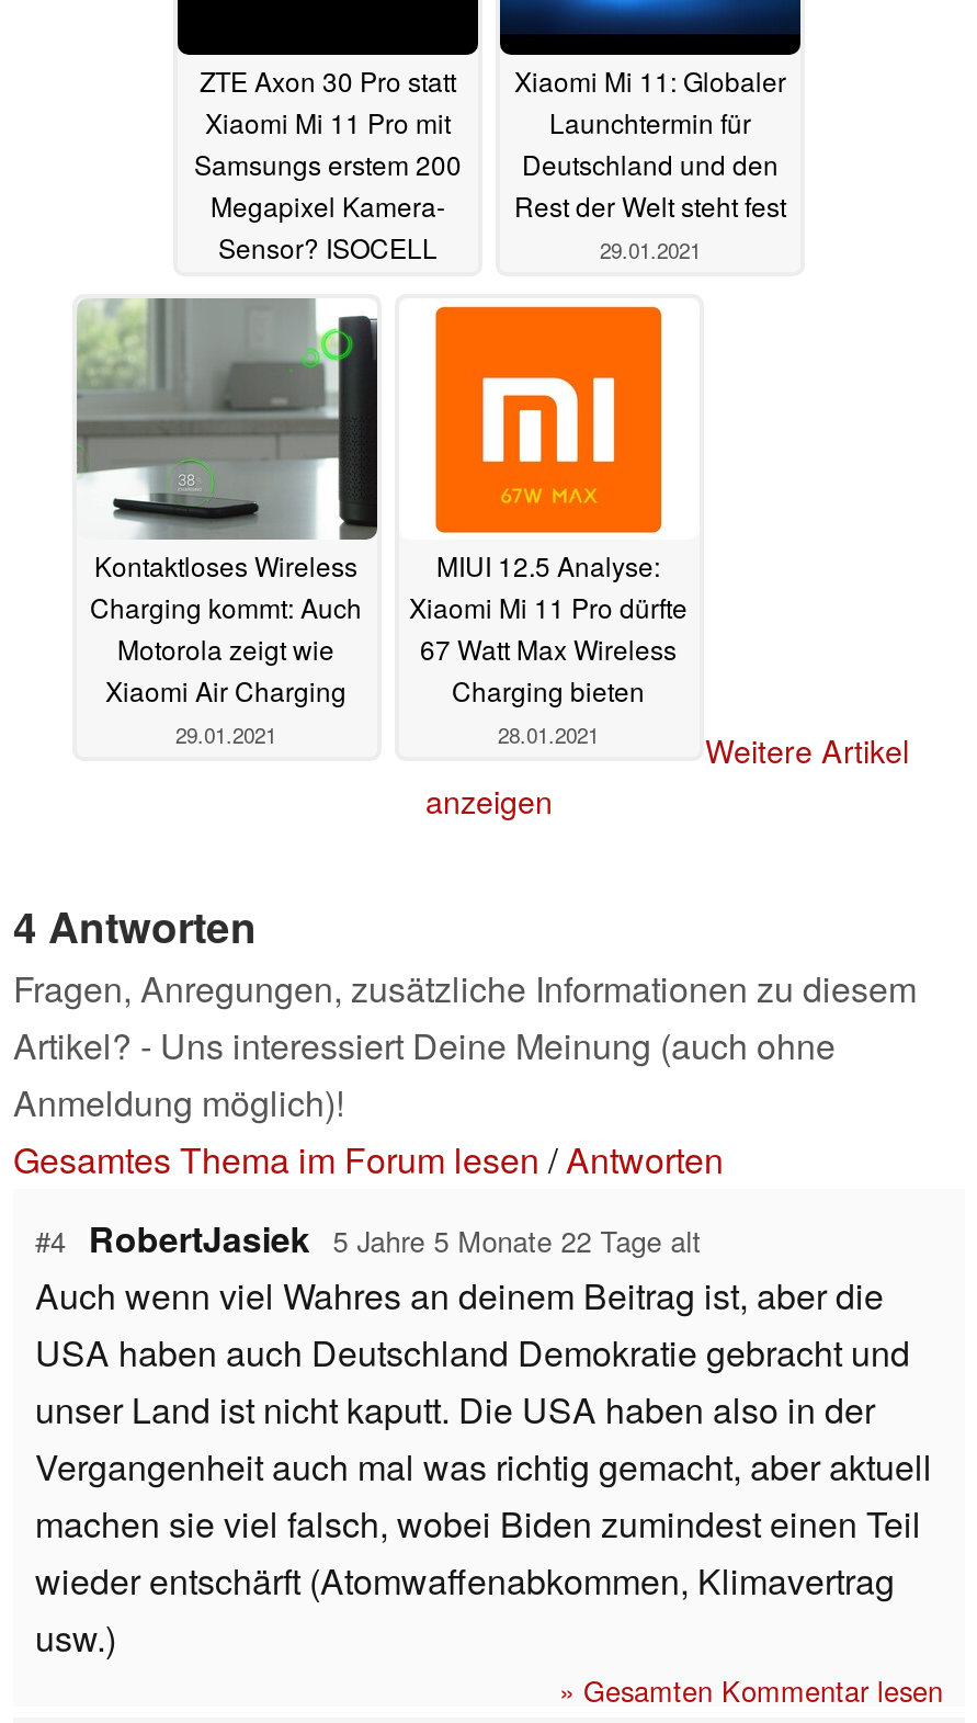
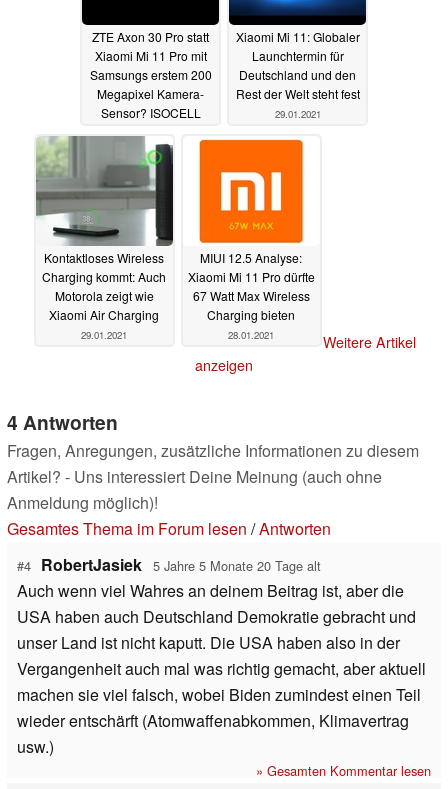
[35,1213,701,1263] #4 RobertJasiek 5 Jahre 5 Monate 22 Tage alt -> [17,553,321,576] #4 RobertJasiek 5 Jahre 5 Monate 20 Tage alt

